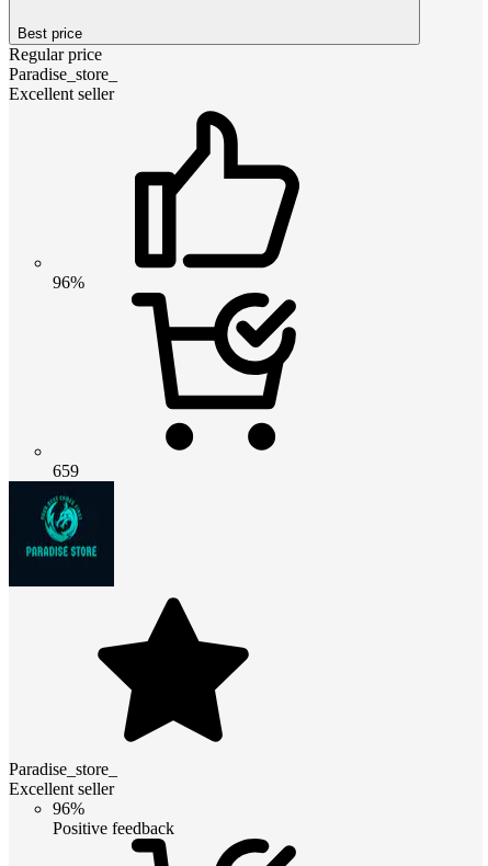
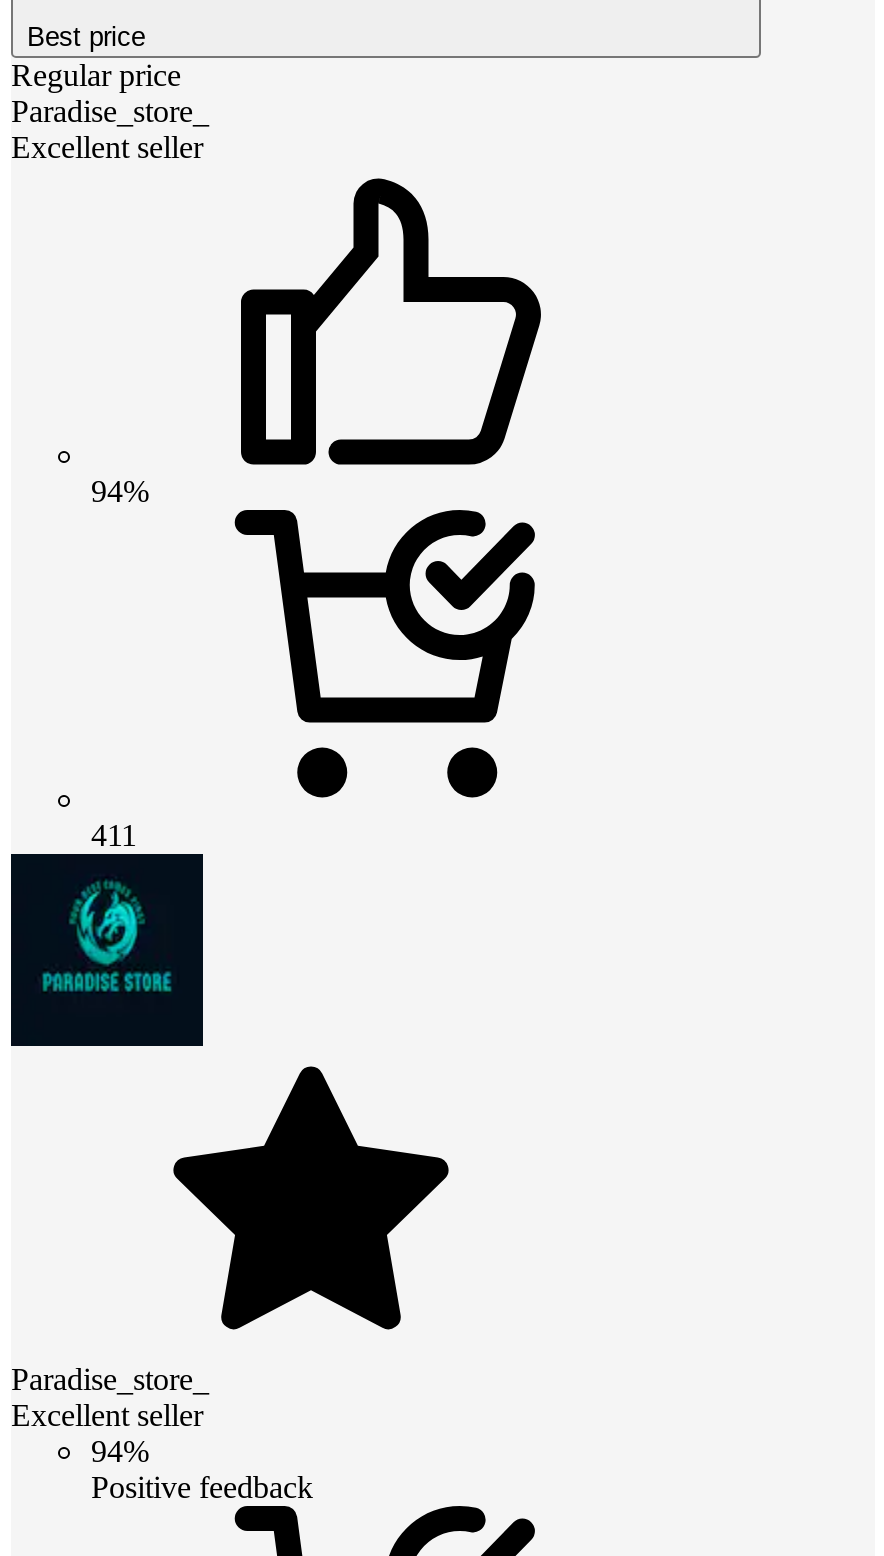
[53,273,84,291] 96% -> [91,474,149,508] 94%
[53,461,79,480] 659 -> [91,818,137,852] 411
[53,799,84,818] 96% -> [91,1434,149,1468] 94%

